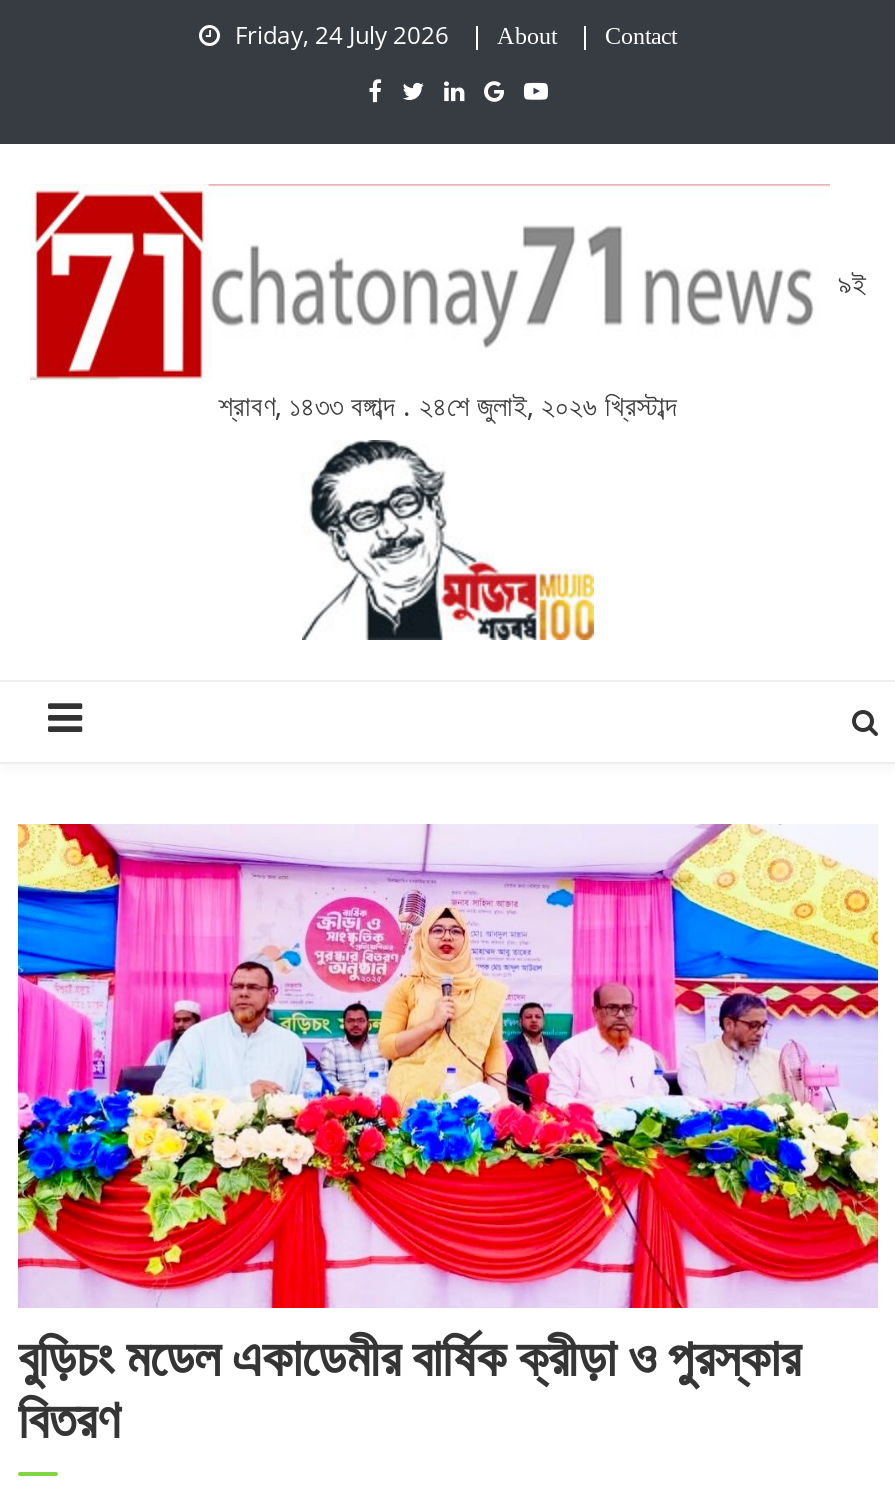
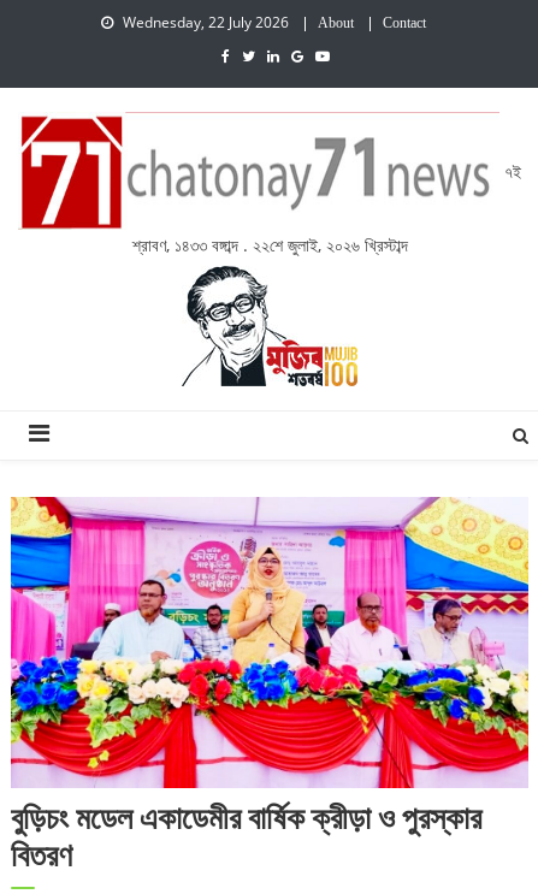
[235,18,449,52] Friday, 24 July 2026 -> [123,12,289,32] Wednesday, 22 July 2026
[838,264,866,302] ৯ই -> [504,160,521,183] ৭ই
[219,386,677,424] শ্রাবণ, ১৪৩৩ বঙ্গাব্দ . ২৪শে জুলাই, ২০২৬ খ্রিস্টাব্দ -> [132,233,407,256] শ্রাবণ, ১৪৩৩ বঙ্গাব্দ . ২২শে জুলাই, ২০২৬ খ্রিস্টাব্দ

